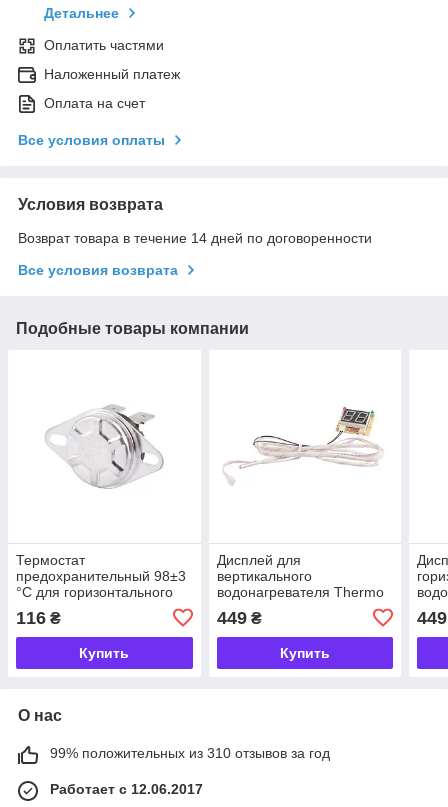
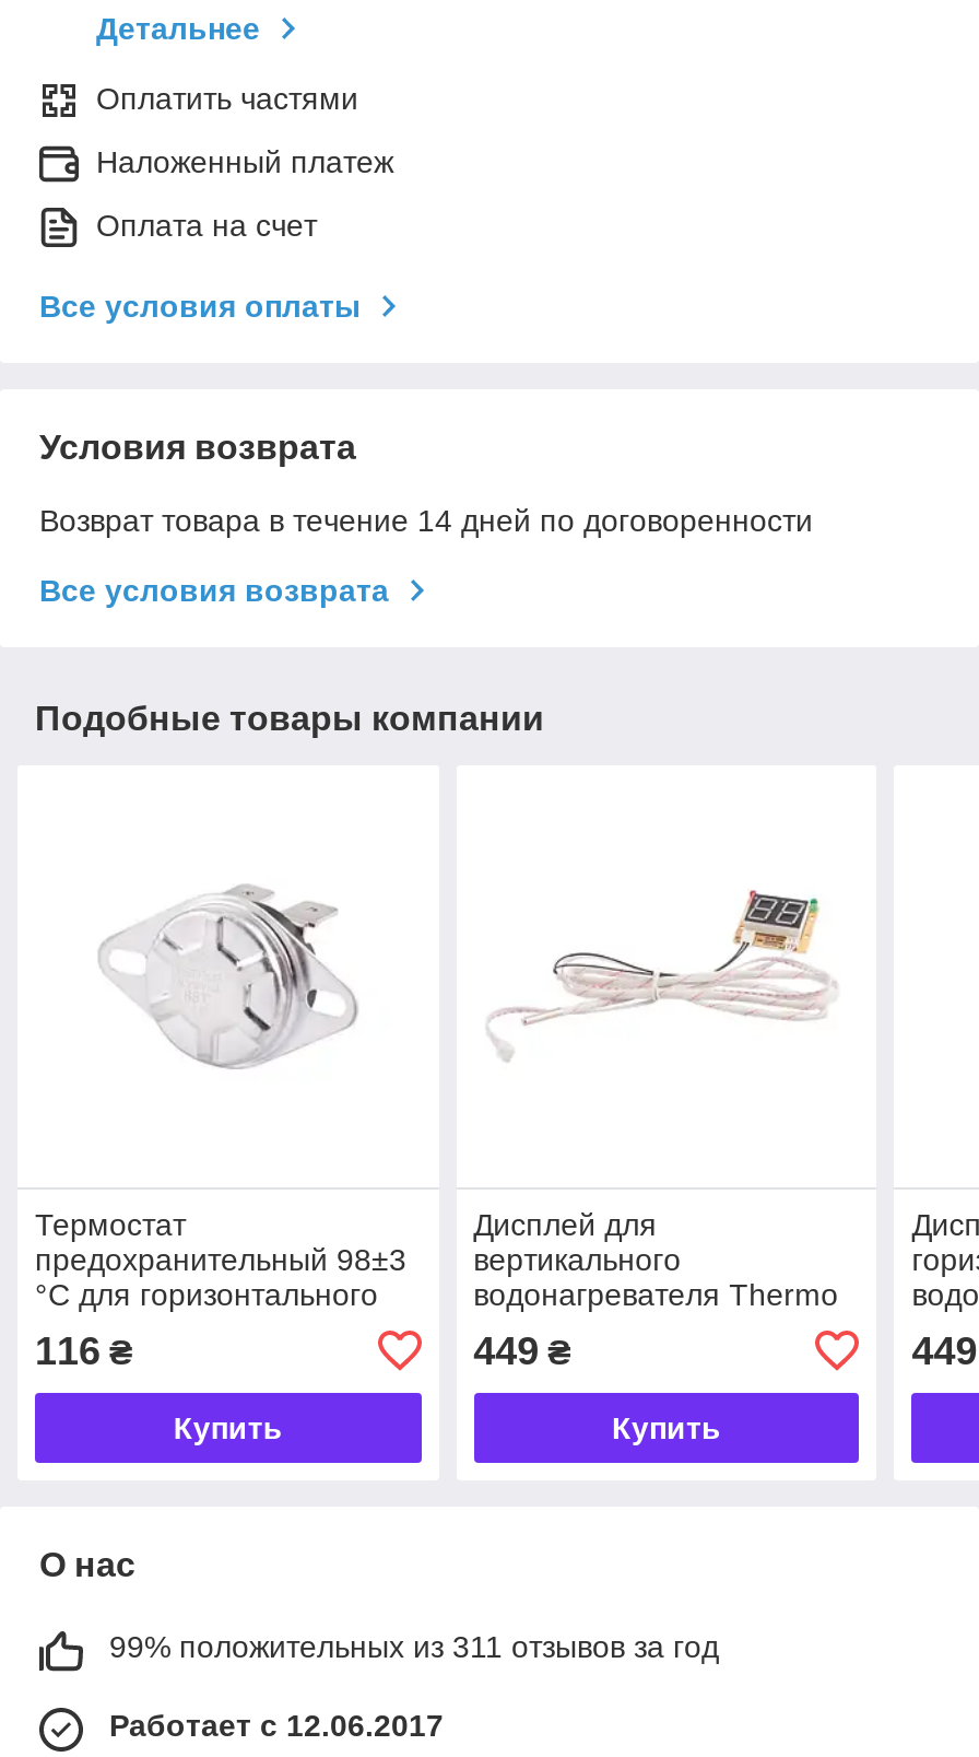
[50,745,330,761] 99% положительных из 310 отзывов за год -> [109,1629,719,1664] 99% положительных из 311 отзывов за год

